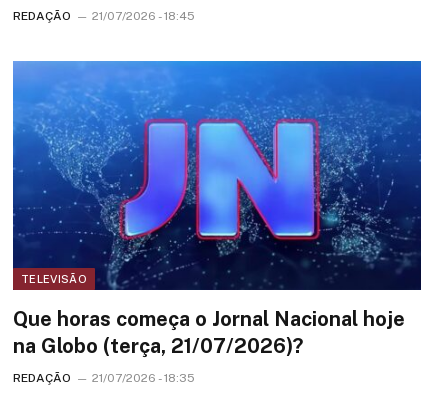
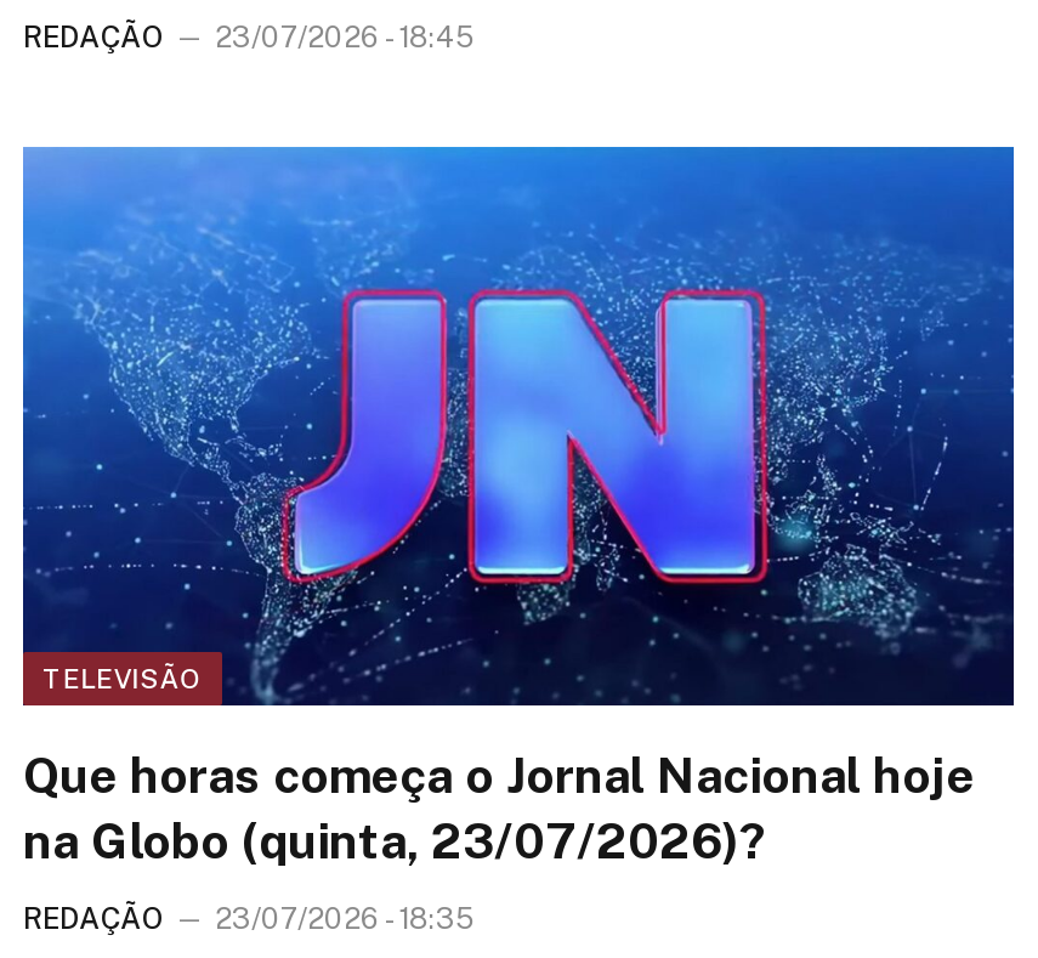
[13,8,195,22] REDAÇÃO 21/07/2026 - 18:45 -> [23,21,475,55] REDAÇÃO 23/07/2026 - 18:45
[13,334,303,358] na Globo (terça, 21/07/2026)? -> [23,811,764,869] na Globo (quinta, 23/07/2026)?
[13,371,195,385] REDAÇÃO 21/07/2026 - 18:35 -> [23,901,475,935] REDAÇÃO 23/07/2026 - 18:35

